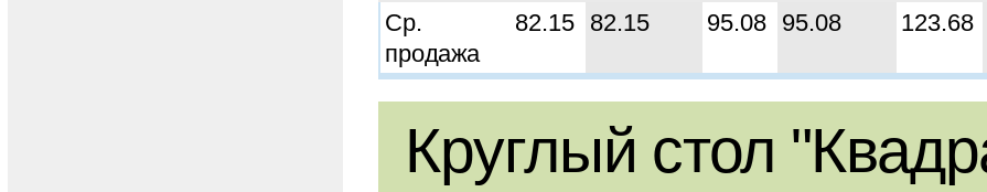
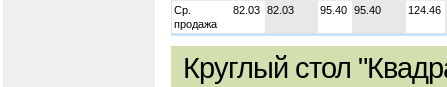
[515,10,650,36] 82.15 82.15 -> [233,4,294,16] 82.03 82.03
[707,10,841,36] 95.08 95.08 -> [320,4,381,16] 95.40 95.40
[901,10,974,36] 123.68 -> [408,4,441,16] 124.46

